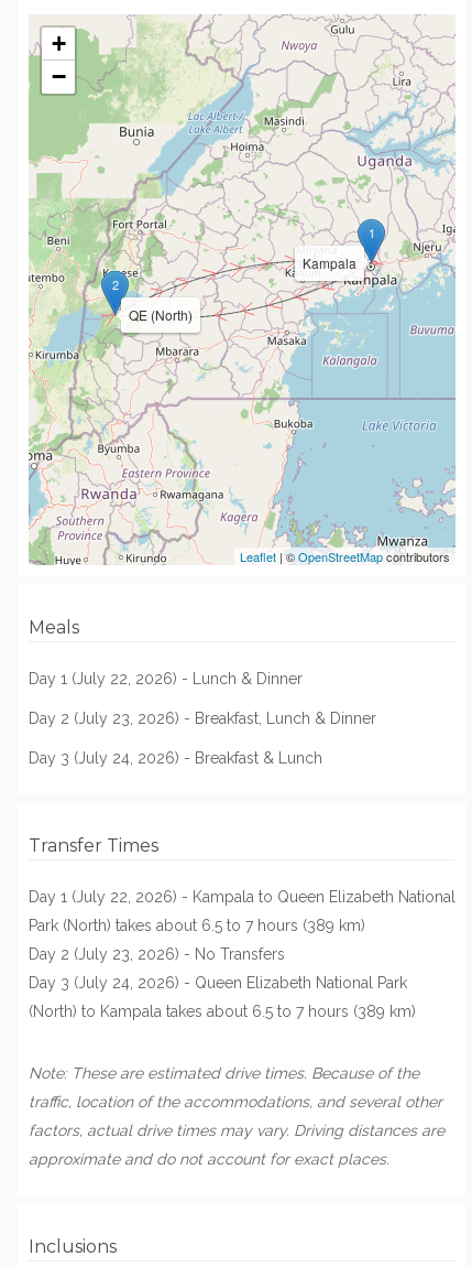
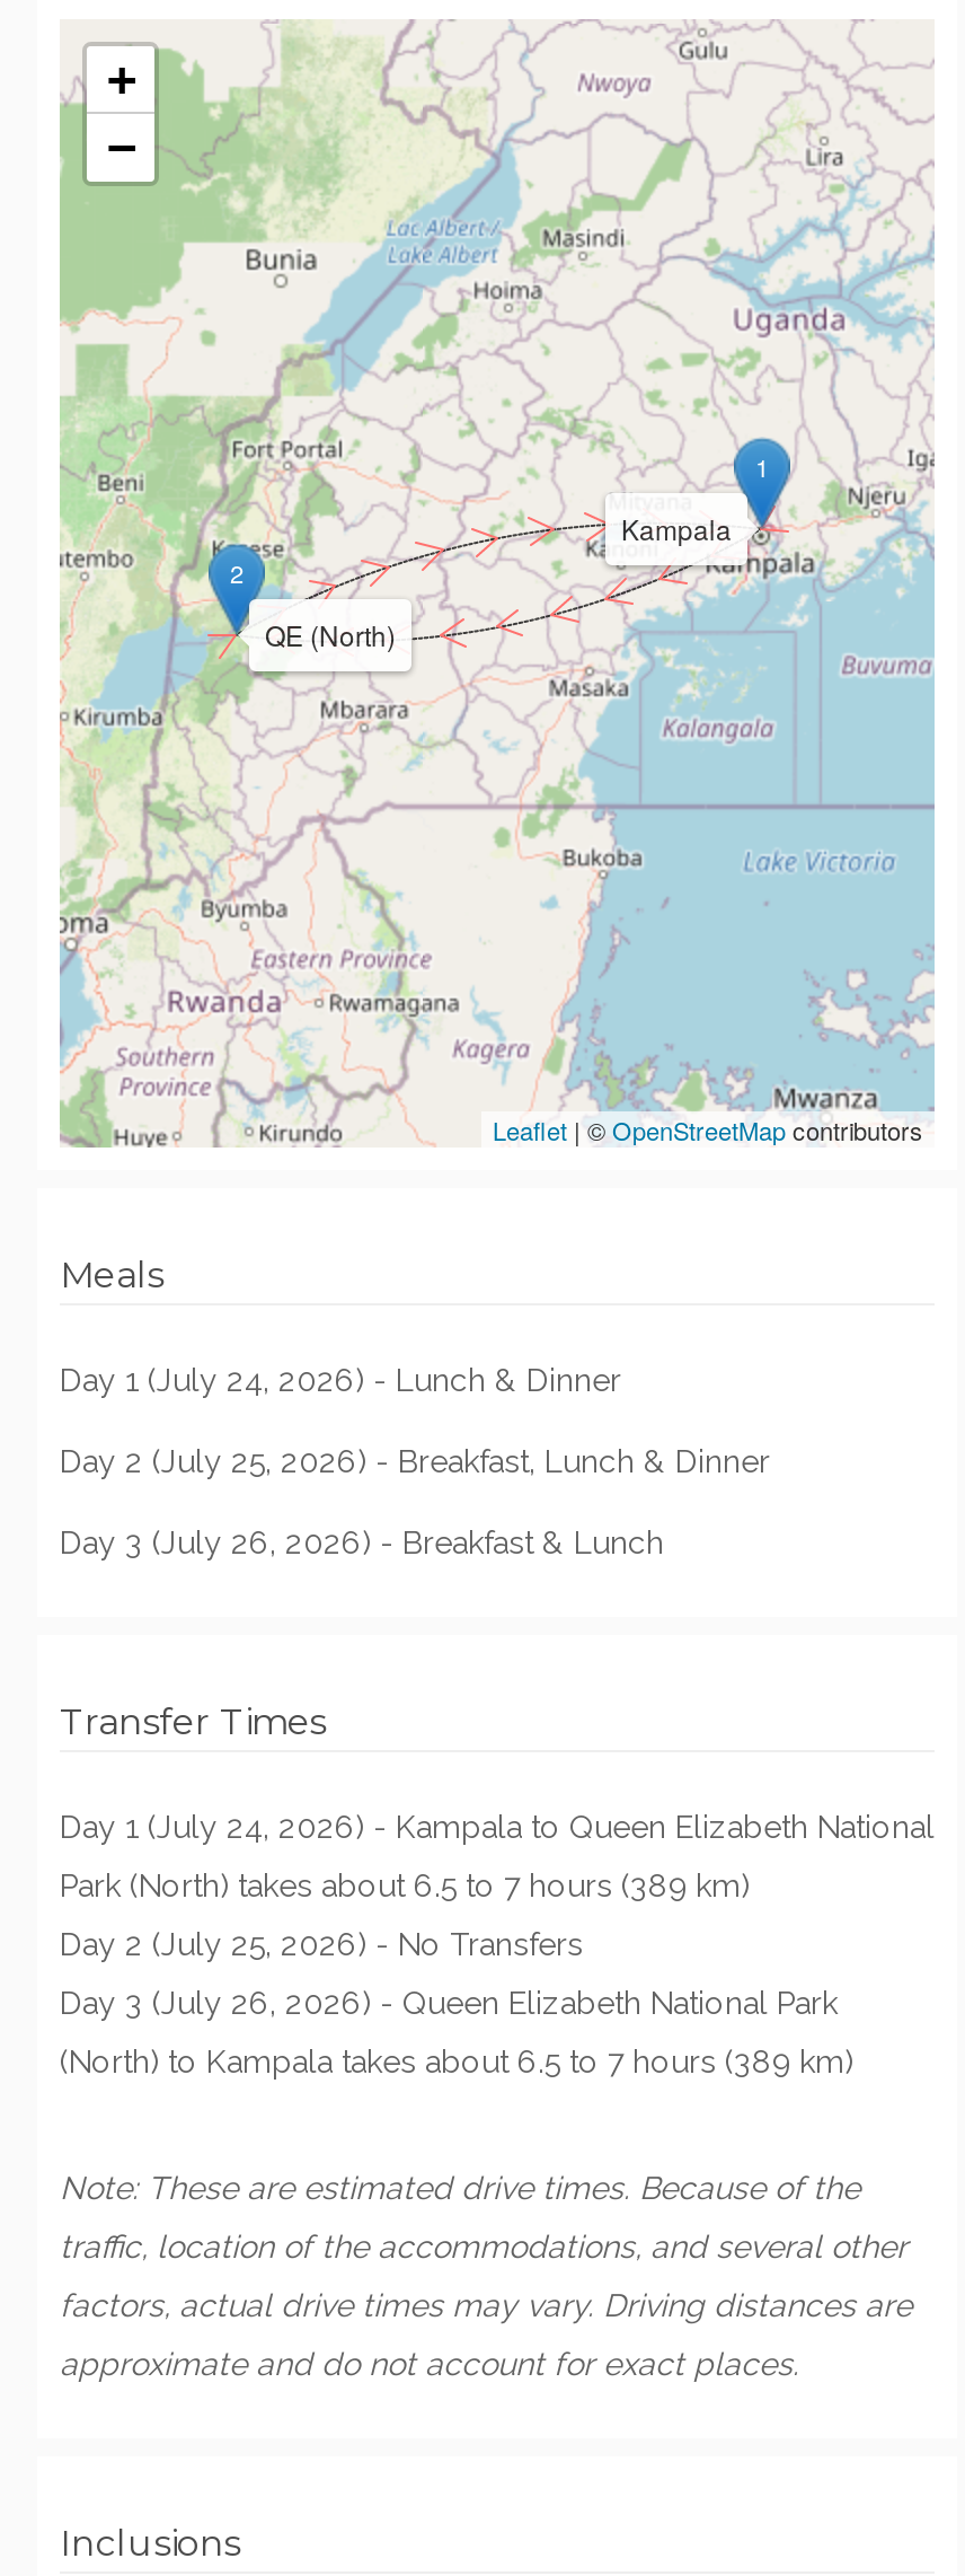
[29,670,303,687] Day 1 (July 22, 2026) - Lunch & Dinner -> [60,1362,621,1398] Day 1 (July 24, 2026) - Lunch & Dinner
[29,709,376,727] Day 2 (July 23, 2026) - Breakfast, Lunch & Dinner -> [60,1443,770,1479] Day 2 (July 25, 2026) - Breakfast, Lunch & Dinner
[29,749,322,767] Day 3 (July 24, 2026) - Breakfast & Lunch -> [60,1524,664,1560] Day 3 (July 26, 2026) - Breakfast & Lunch
[29,888,455,906] Day 1 (July 22, 2026) - Kampala to Queen Elizabeth National -> [60,1809,935,1845] Day 1 (July 24, 2026) - Kampala to Queen Elizabeth National
[29,945,285,963] Day 2 (July 23, 2026) - No Transfers -> [60,1926,583,1962] Day 2 (July 25, 2026) - No Transfers
[29,974,407,992] Day 3 (July 24, 2026) - Queen Elizabeth National Park -> [60,1985,838,2021] Day 3 (July 26, 2026) - Queen Elizabeth National Park

